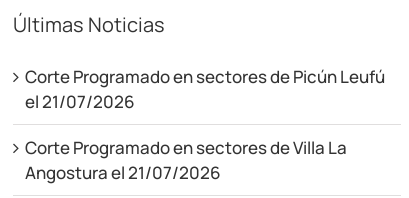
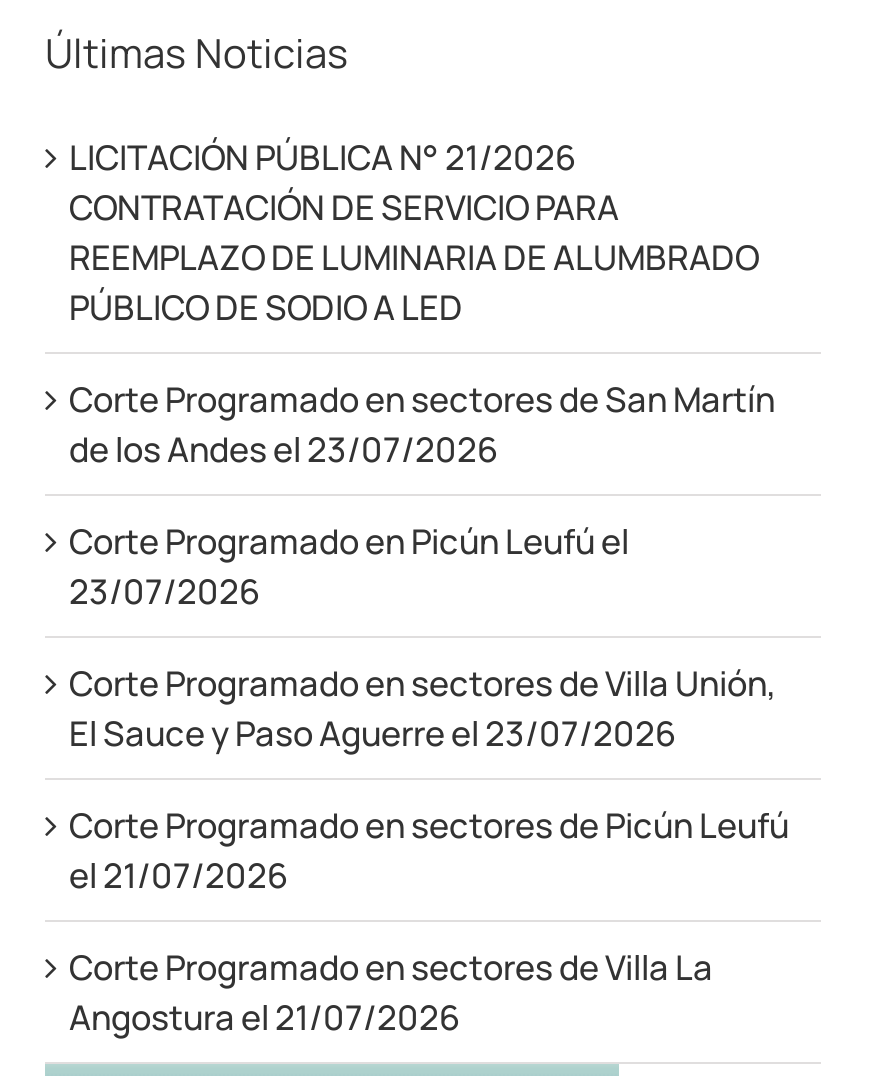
none -> [69,134,777,756] LICITACIÓN PÚBLICA N° 21/2026 | CONTRATACIÓN DE SERVICIO PARA | REEMPLAZO DE LUMINARIA DE ALUMBRADO | PÚBLICO DE SODIO A LED | Corte Programado en sectores de San Martín | de los Andes el 23/07/2026 | Corte Programado en Picún Leufú el | 23/07/2026 | Corte Programado en sectores de Villa Unión, | El Sauce y Paso Aguerre el 23/07/2026

